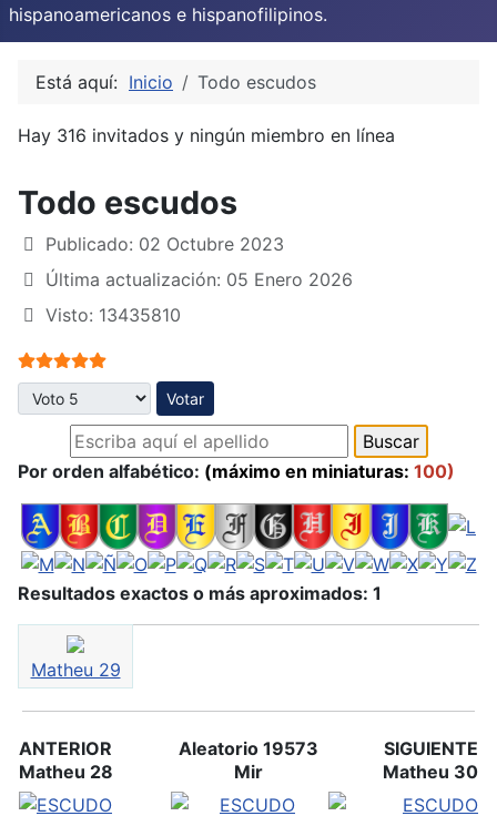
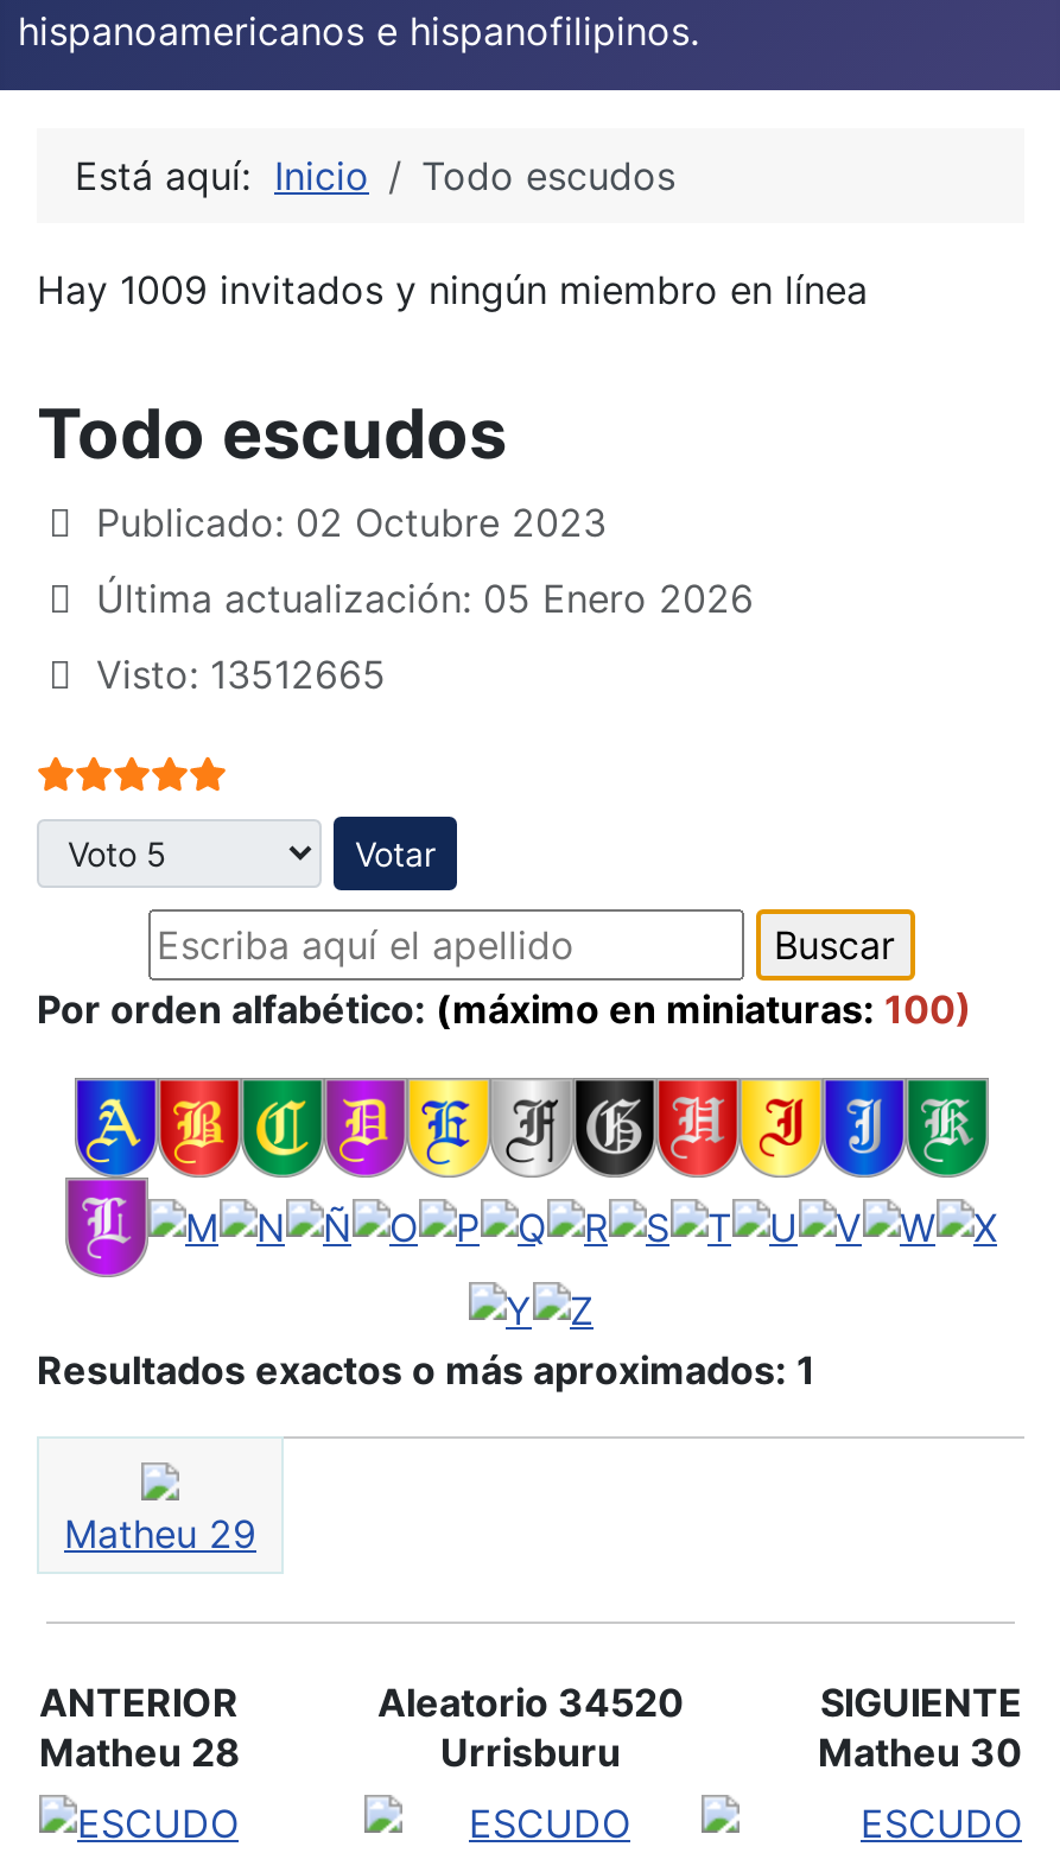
[18,124,395,146] Hay 316 invitados y ningún miembro en línea -> [37,265,868,313] Hay 1009 invitados y ningún miembro en línea
[45,304,181,326] Visto: 13435810 -> [96,650,386,698] Visto: 13512665
[20,502,477,574] [image] -> [44,1075,1003,1332] [image]
[179,737,318,783] Aleatorio 19573 | Mir -> [377,1678,684,1775] Aleatorio 34520 | Urrisburu

